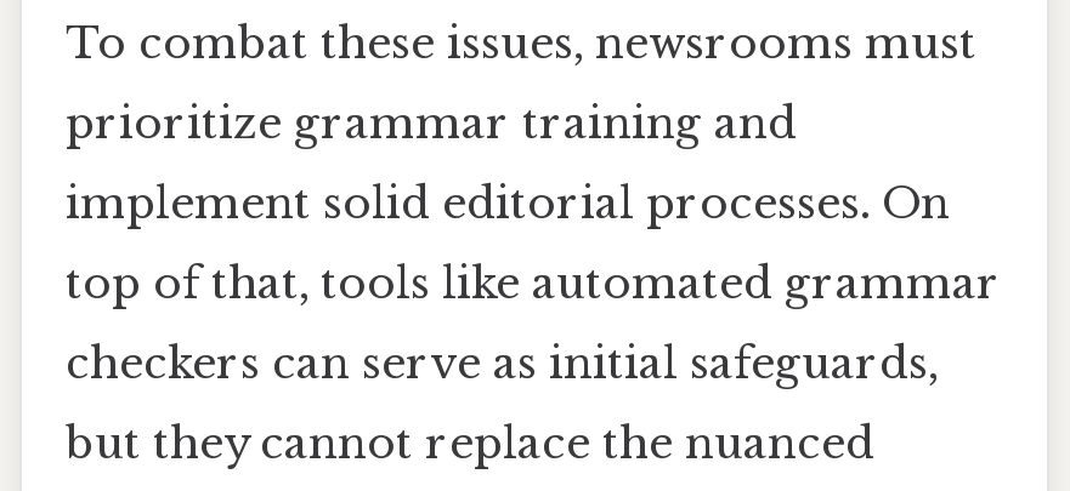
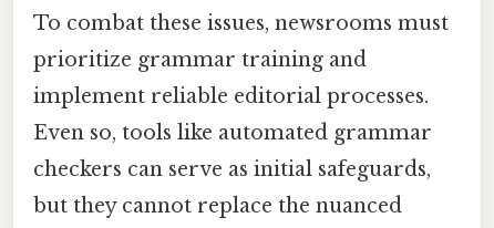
[66,177,950,231] implement solid editorial processes. On -> [33,84,429,109] implement reliable editorial processes.
[66,257,1001,311] top of that, tools like automated grammar -> [33,121,432,145] Even so, tools like automated grammar

